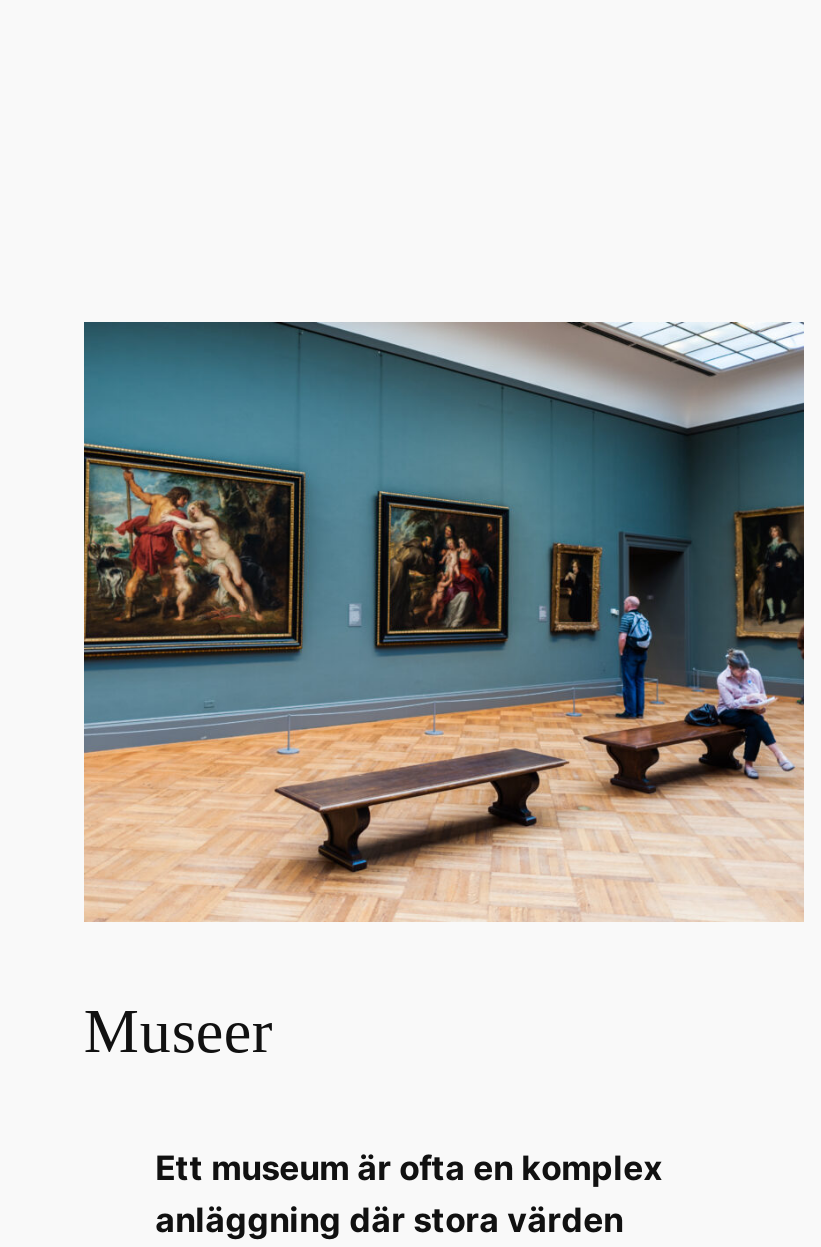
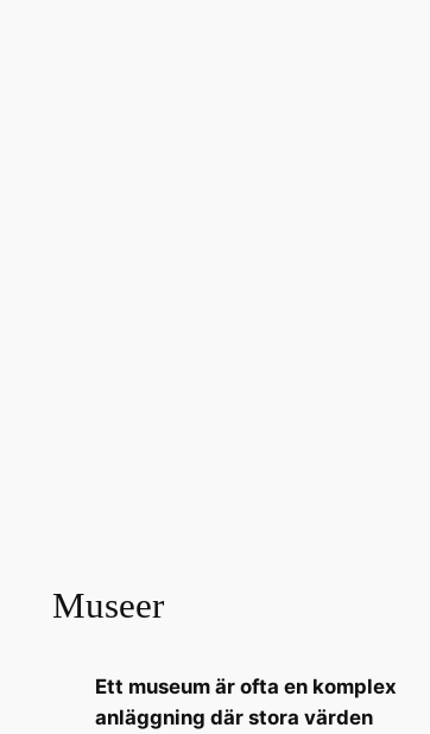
[82,320,806,924] [image] -> none

